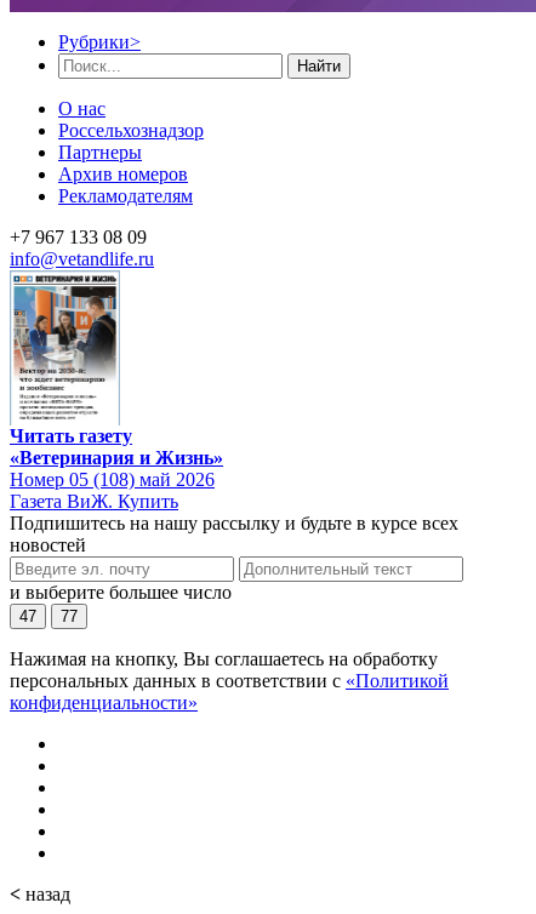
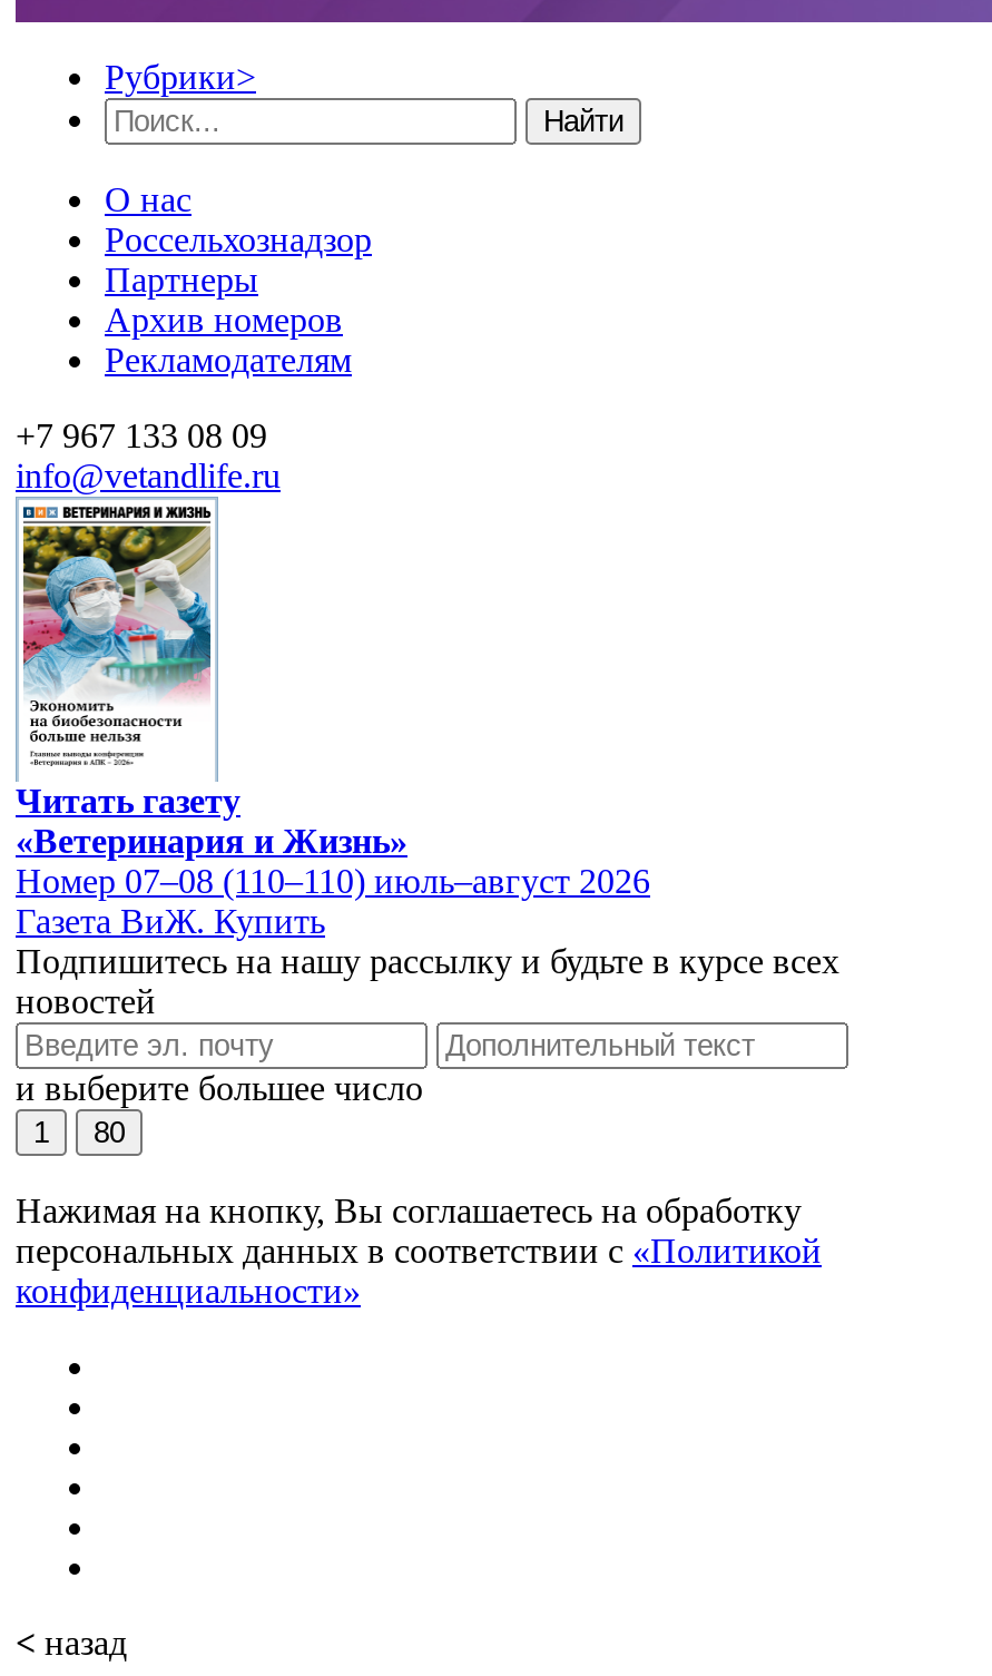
[13,285,118,421] [image] -> [20,523,212,771] [image]
[10,469,215,489] Номер 05 (108) май 2026 -> [16,861,650,899] Номер 07–08 (110–110) июль–август 2026
[19,607,36,625] 47 -> [33,1115,49,1148] 1
[61,607,78,625] 77 -> [94,1115,125,1148] 80

